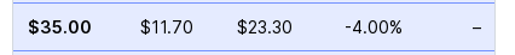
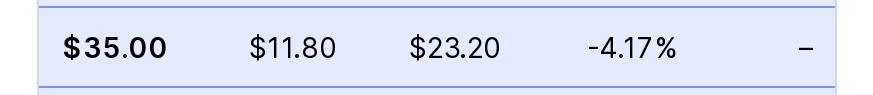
[140,17,193,37] $11.70 -> [249,30,337,64] $11.80
[237,17,293,37] $23.30 -> [409,30,501,64] $23.20
[345,17,403,37] -4.00% -> [587,30,677,64] -4.17%

